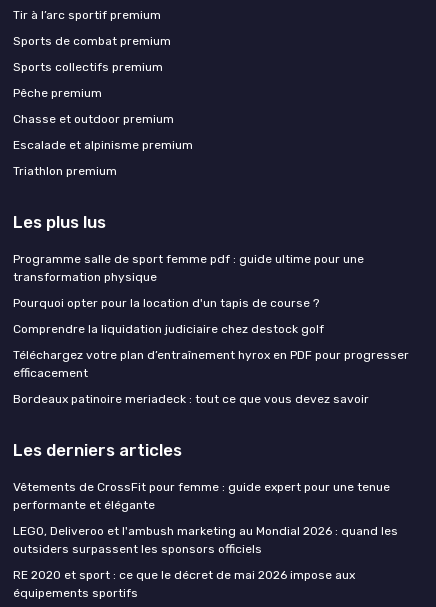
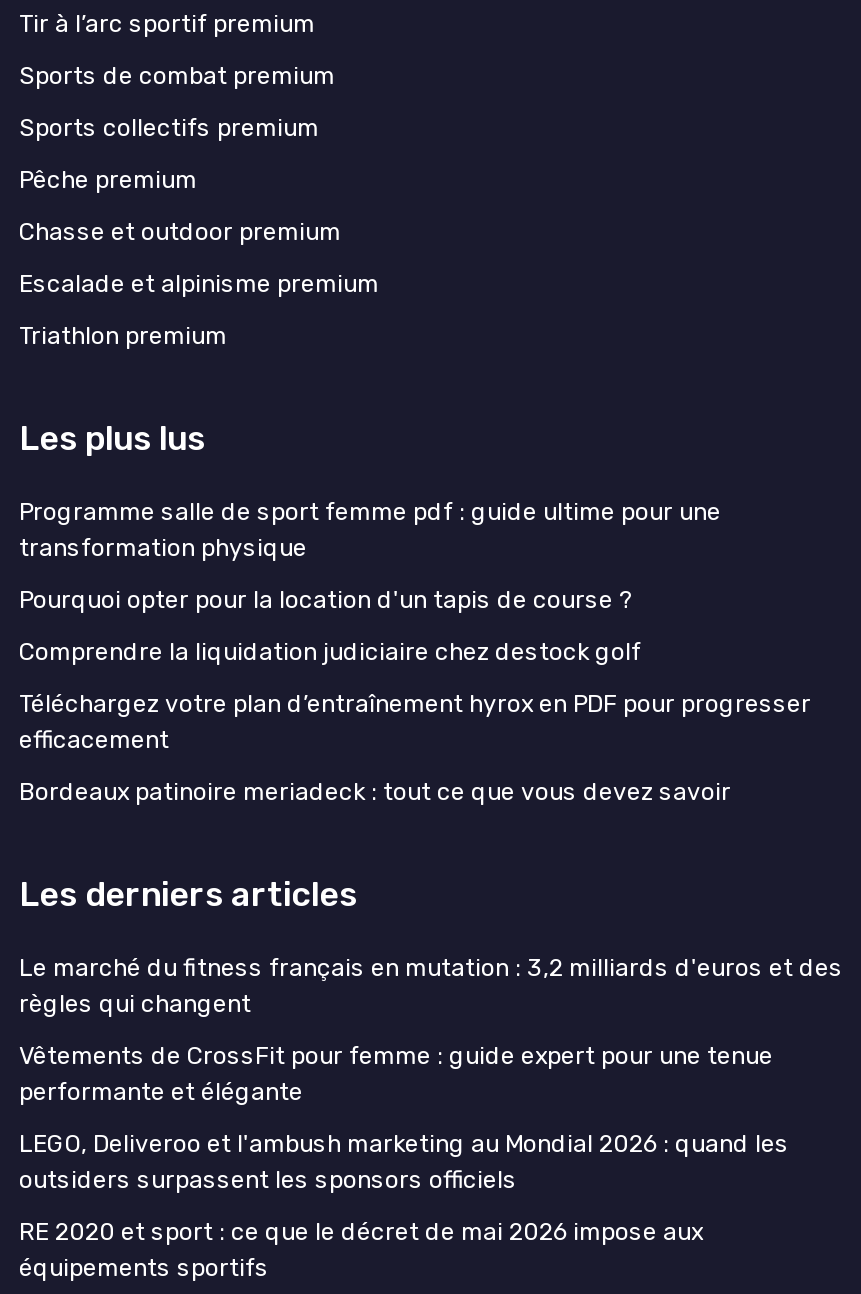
none -> [19,955,843,1019] Le marché du fitness français en mutation : 3,2 milliards d'euros et des | règles qui changent

